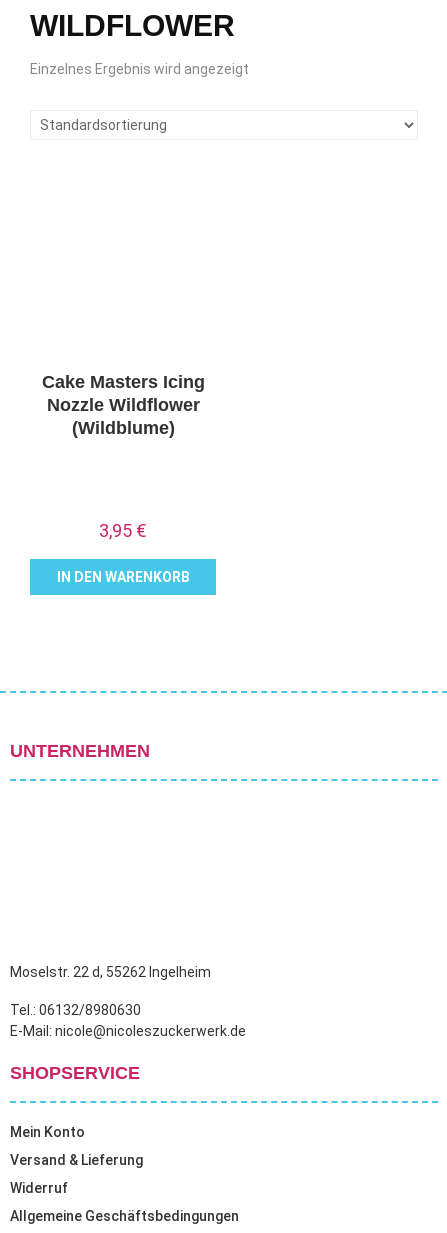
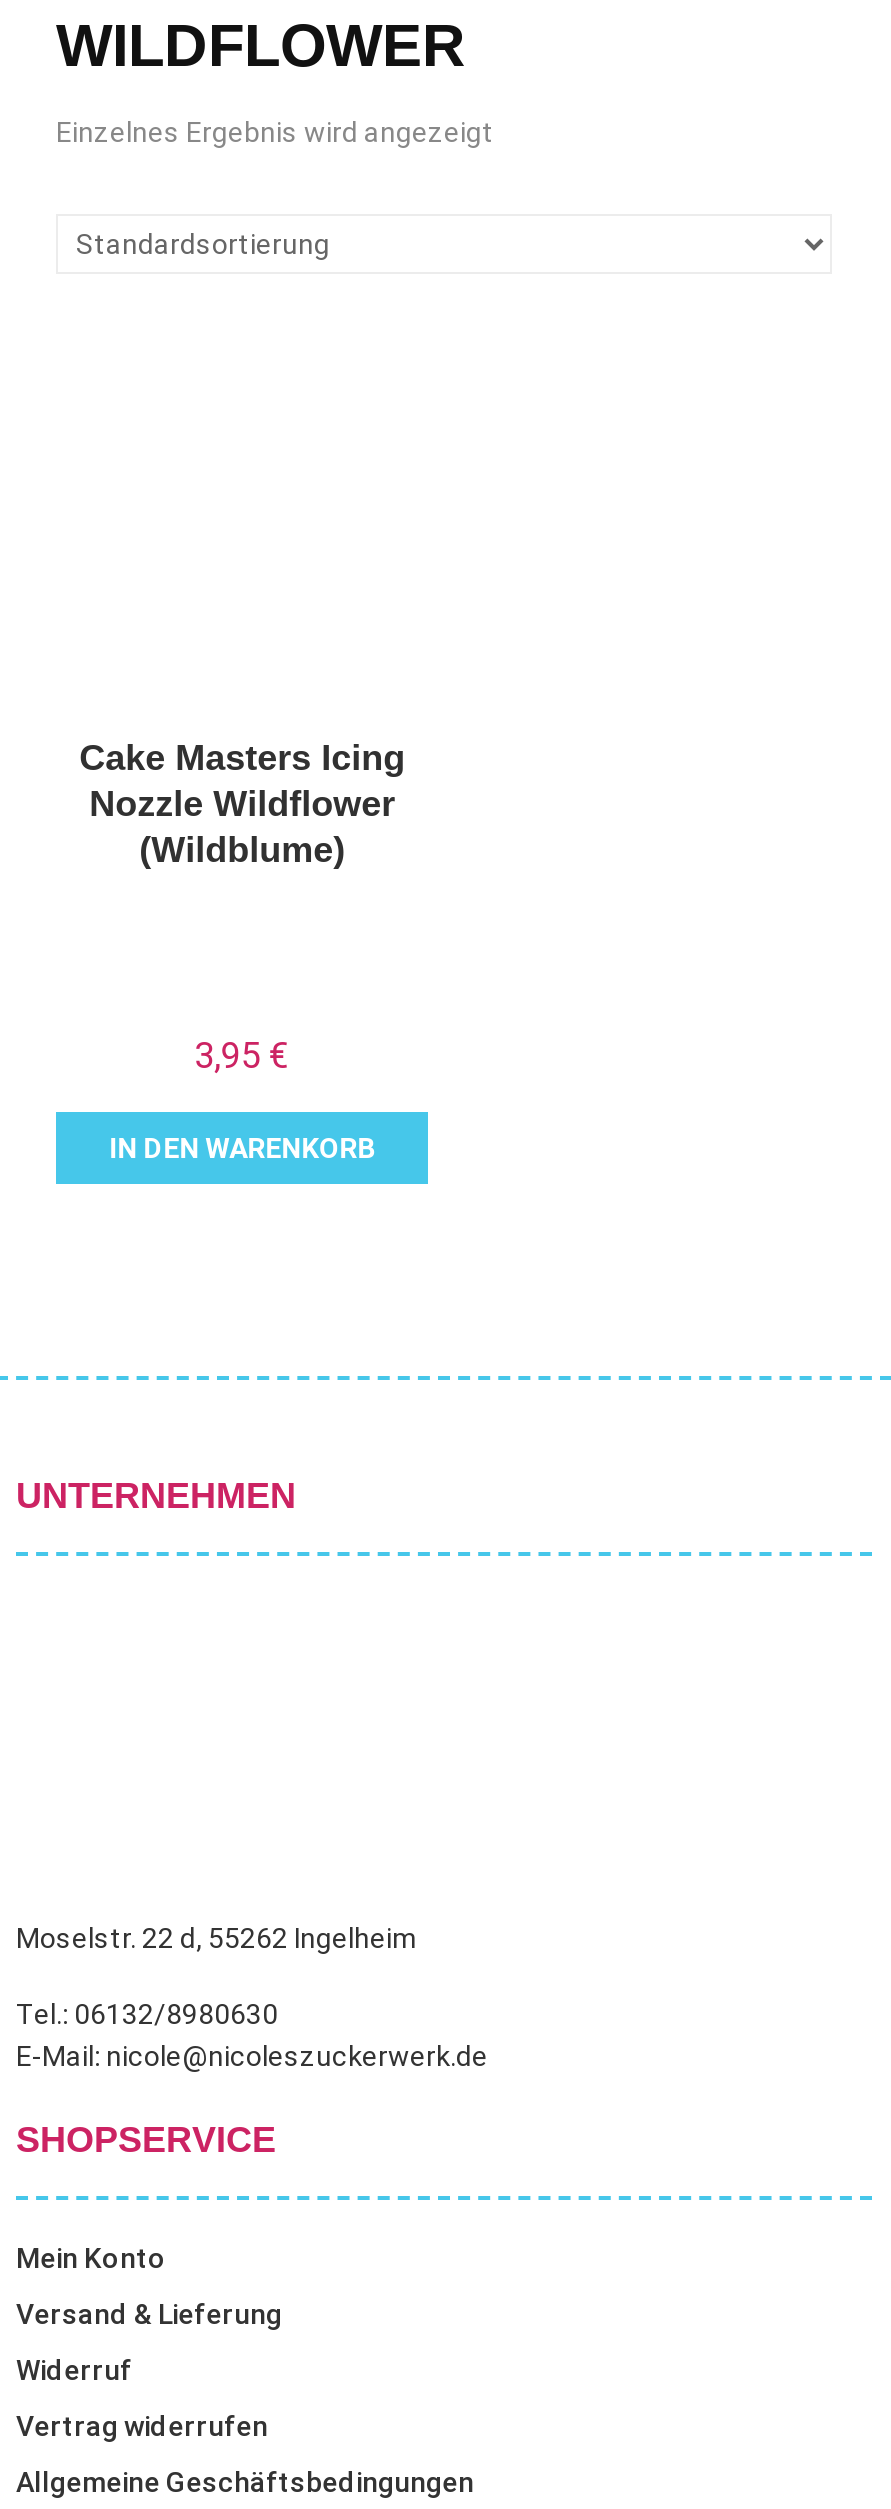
none -> [16,2409,268,2441] Vertrag widerrufen

